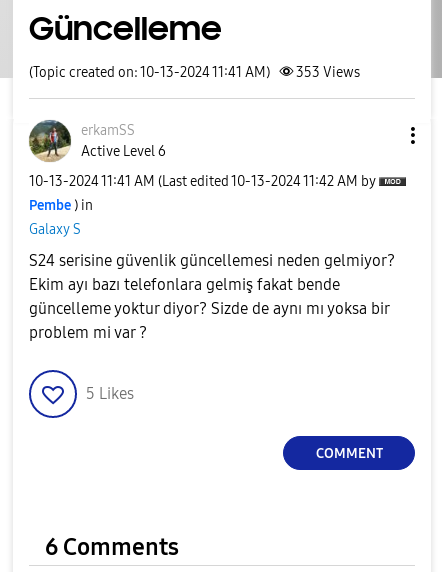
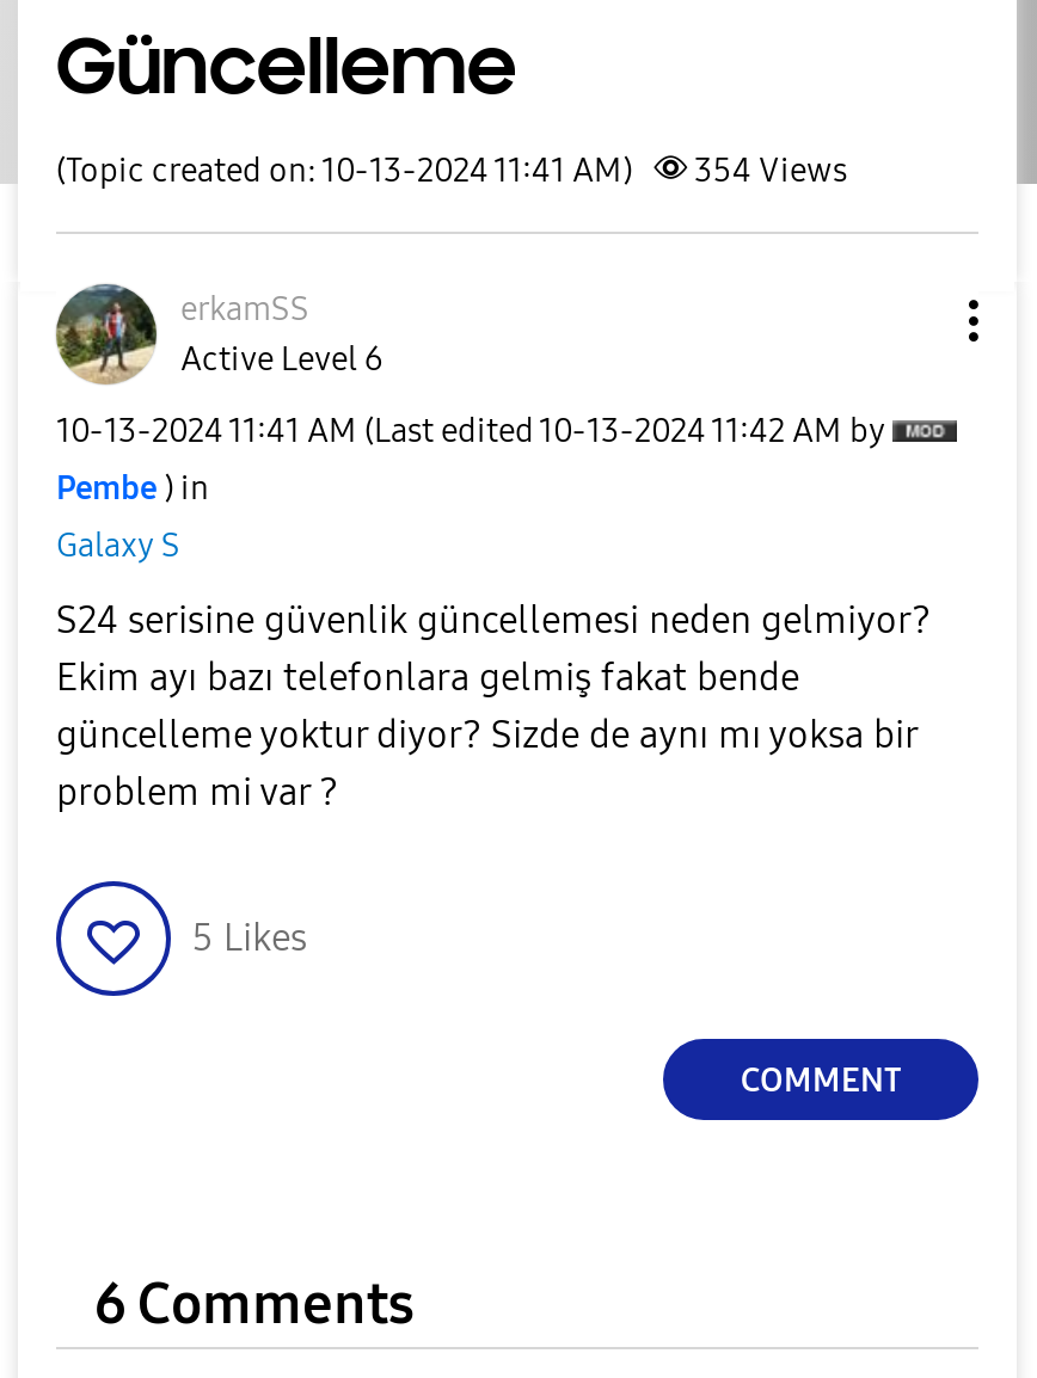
[29,64,360,81] (Topic created on: 10-13-2024 11:41 AM) 353 Views -> [56,150,847,191] (Topic created on: 10-13-2024 11:41 AM) 354 Views

